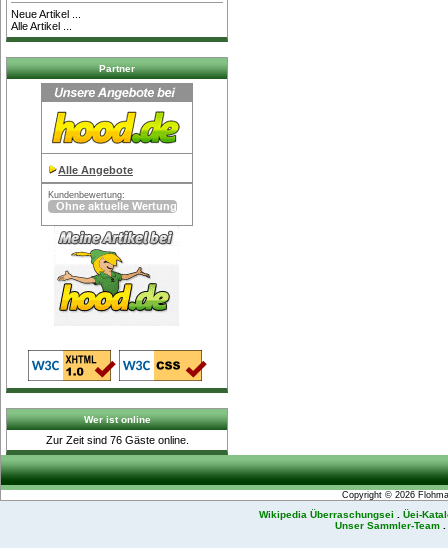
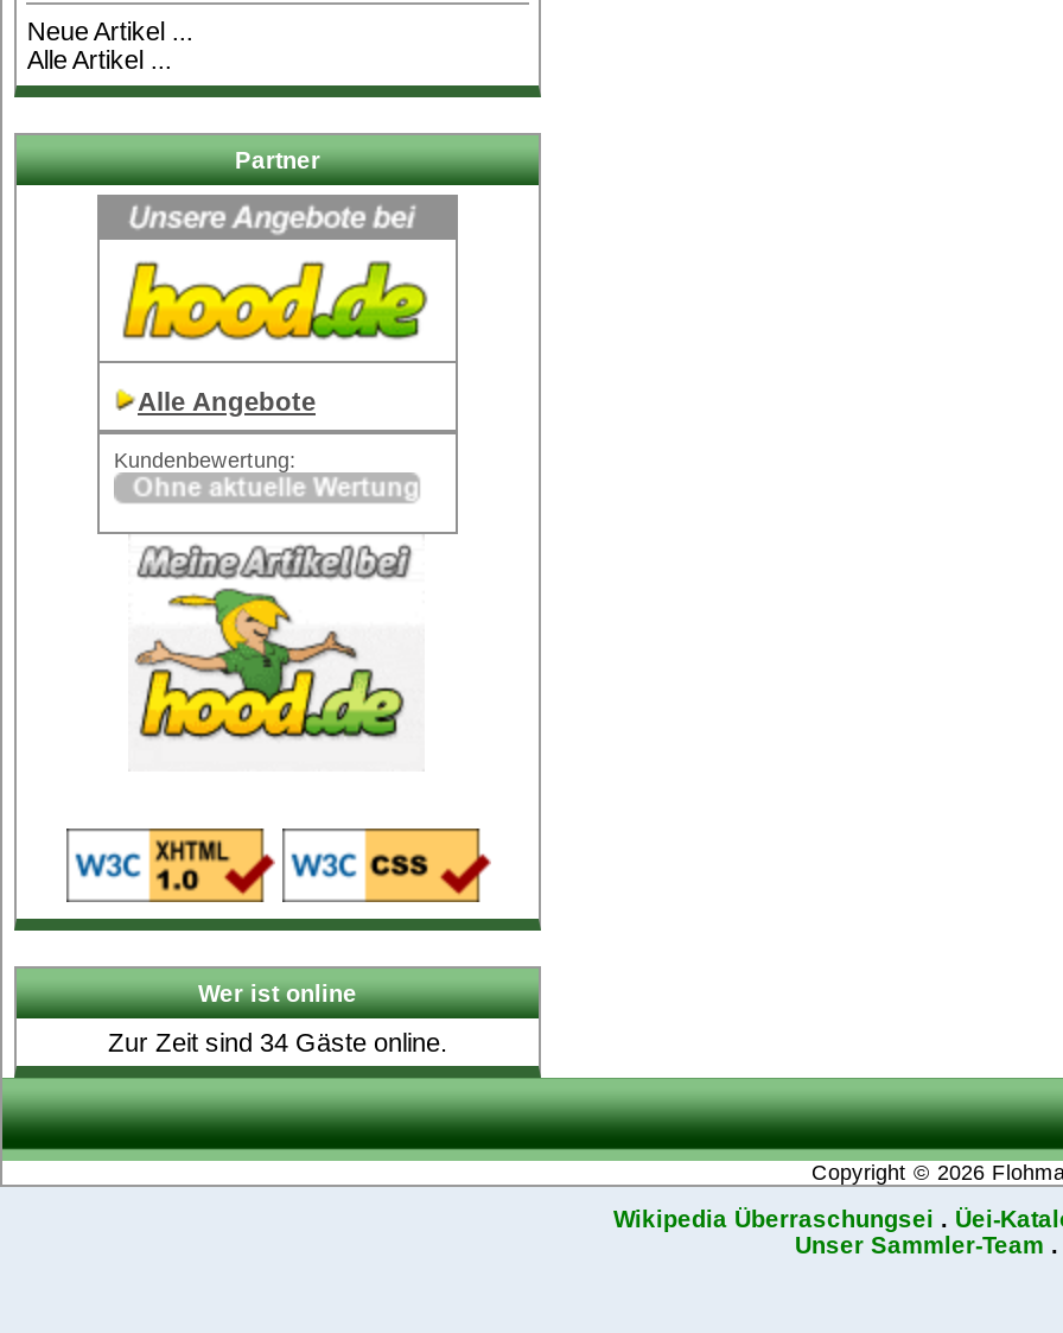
[45,434,188,446] Zur Zeit sind 76 Gäste online. -> [108,1028,447,1056] Zur Zeit sind 34 Gäste online.

